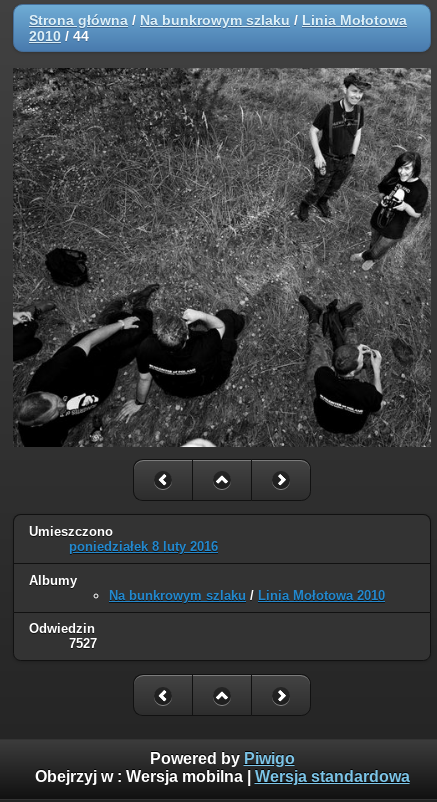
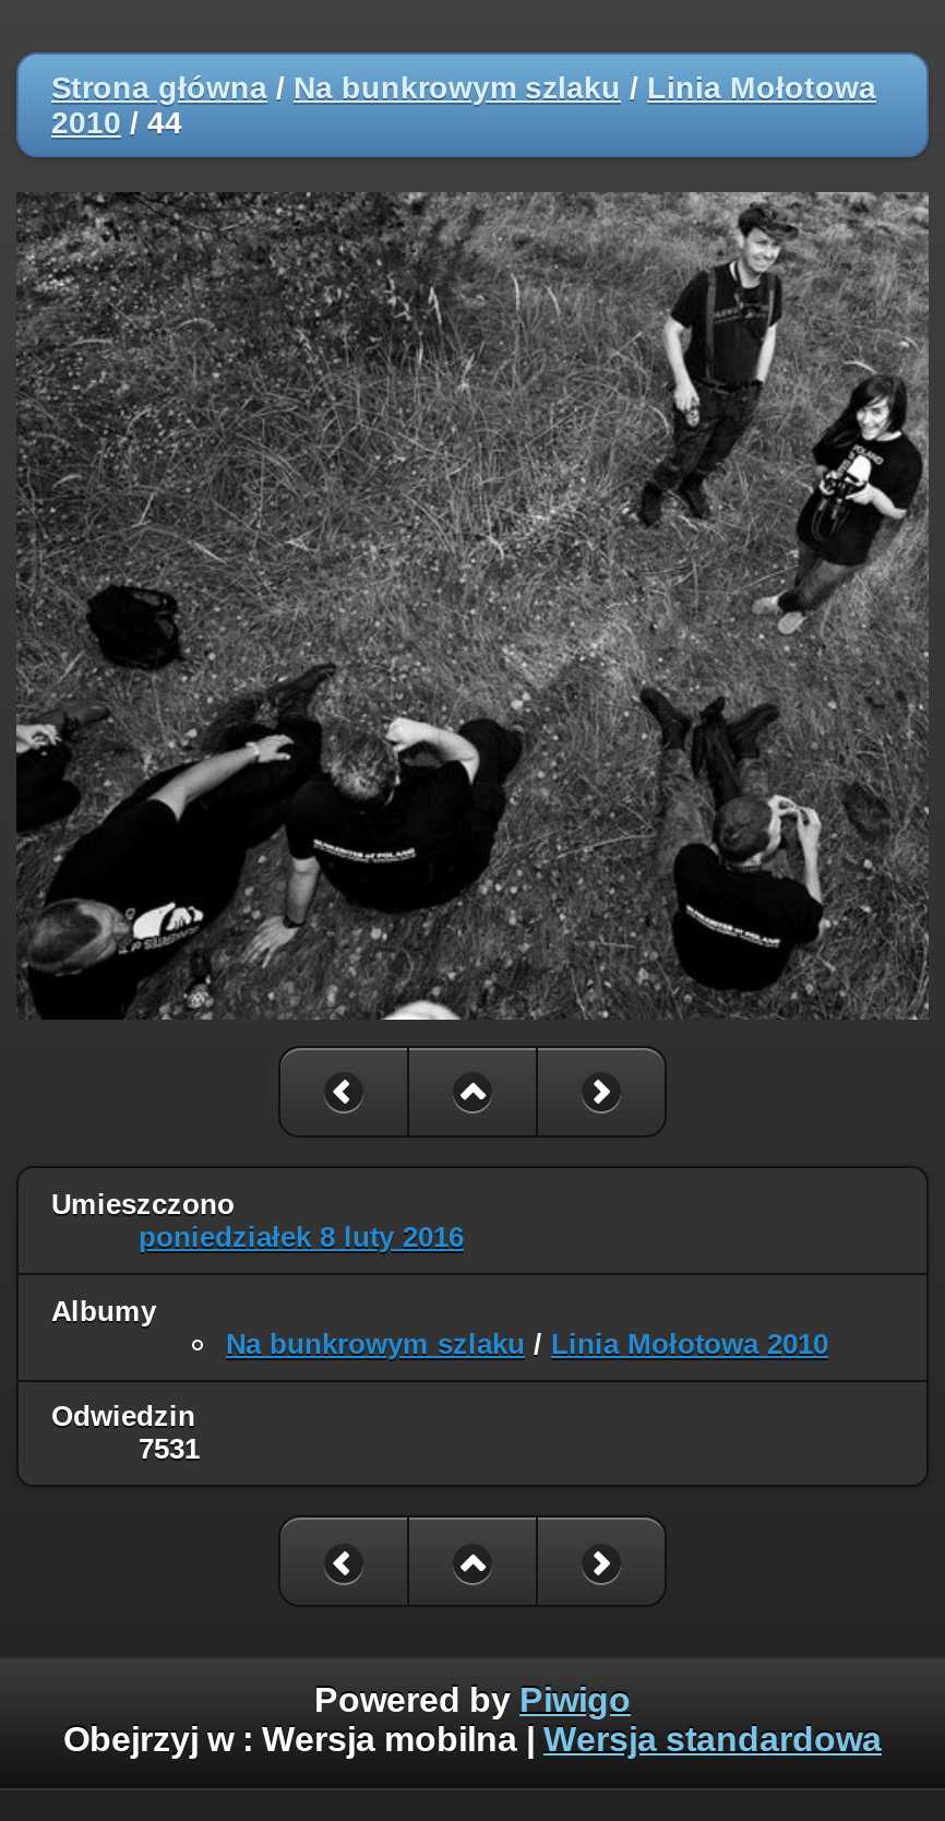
[69,636,97,651] 7527 -> [139,1433,200,1466] 7531

